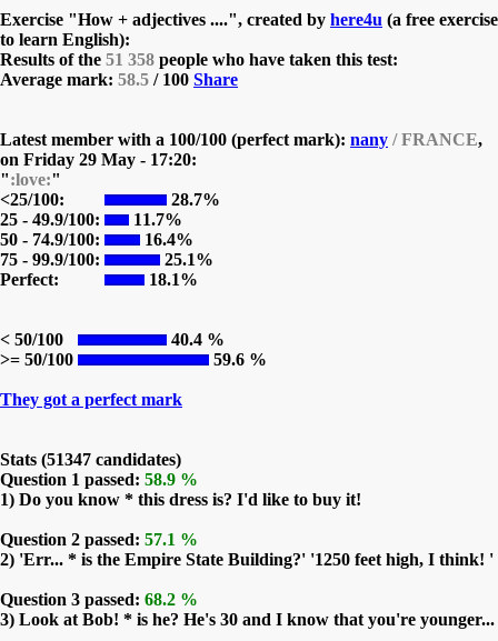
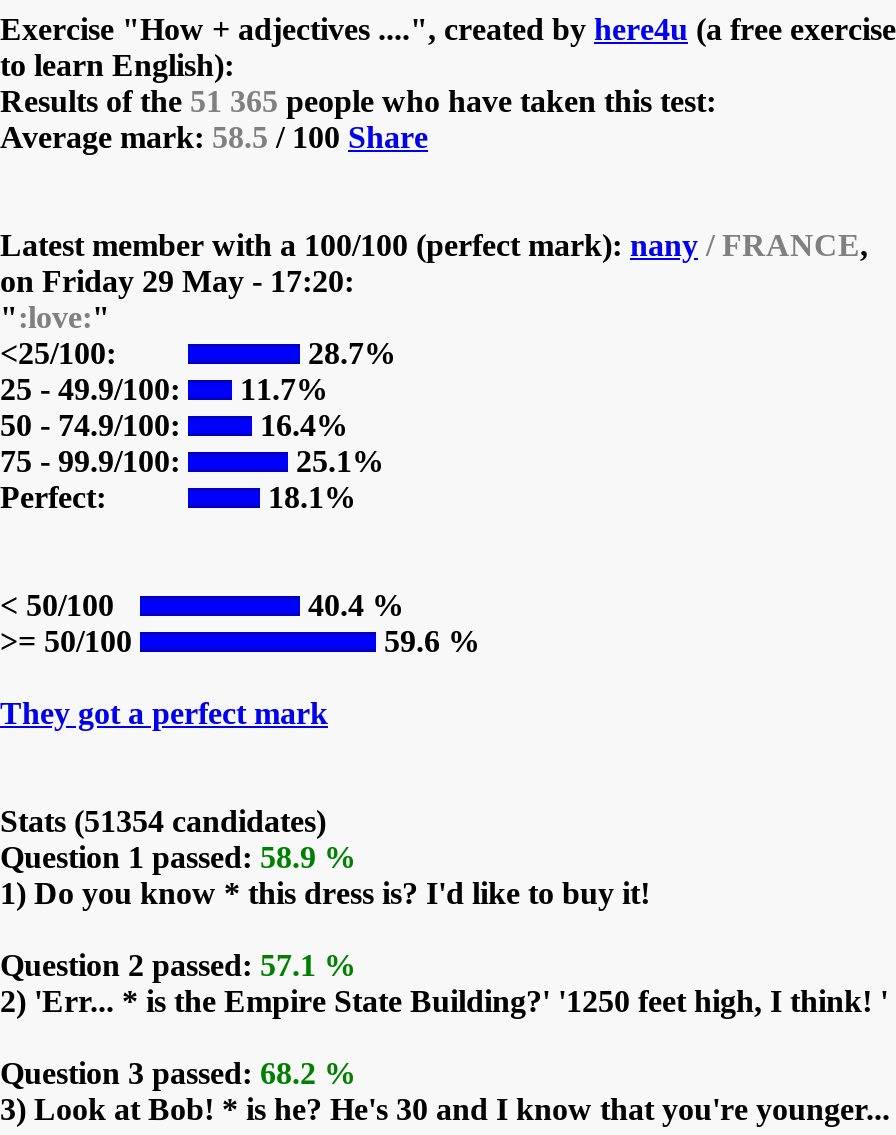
[0,50,398,69] Results of the 51 358 people who have taken this test: -> [0,84,716,118] Results of the 51 365 people who have taken this test:
[0,450,181,469] Stats (51347 candidates) -> [0,804,326,838] Stats (51354 candidates)

